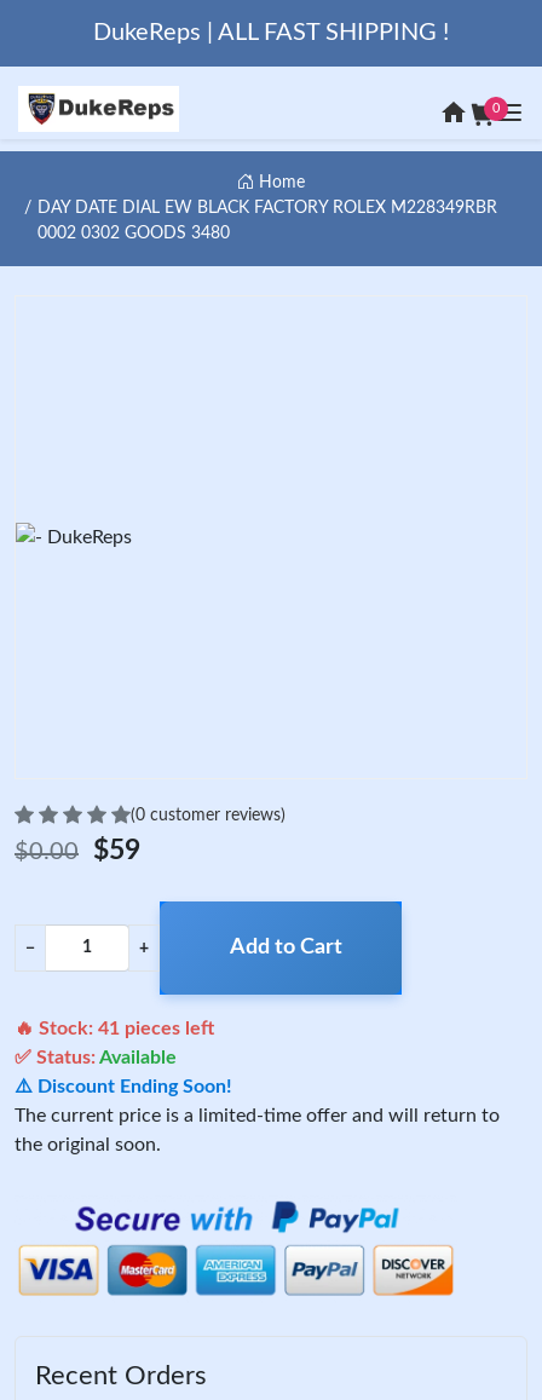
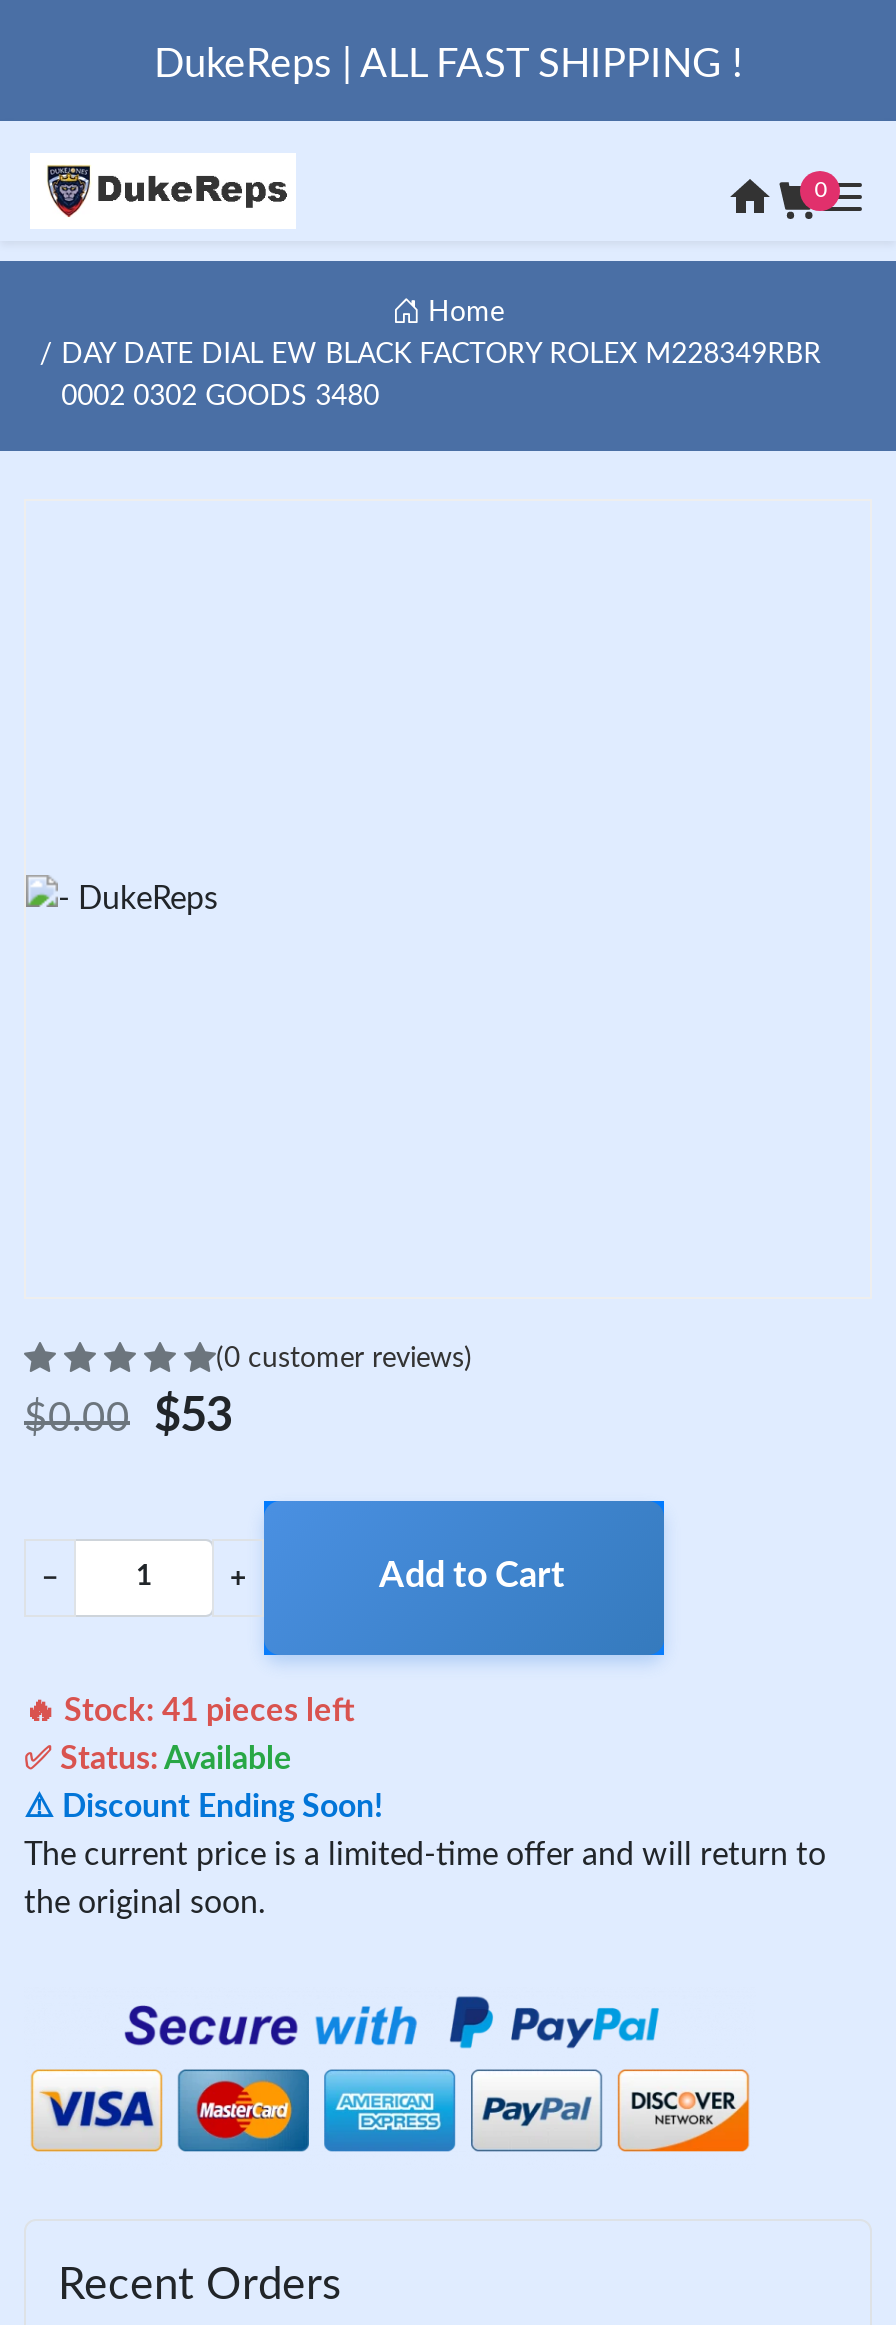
[15,836,140,865] $0.00 $59 -> [24,1393,232,1441] $0.00 $53

